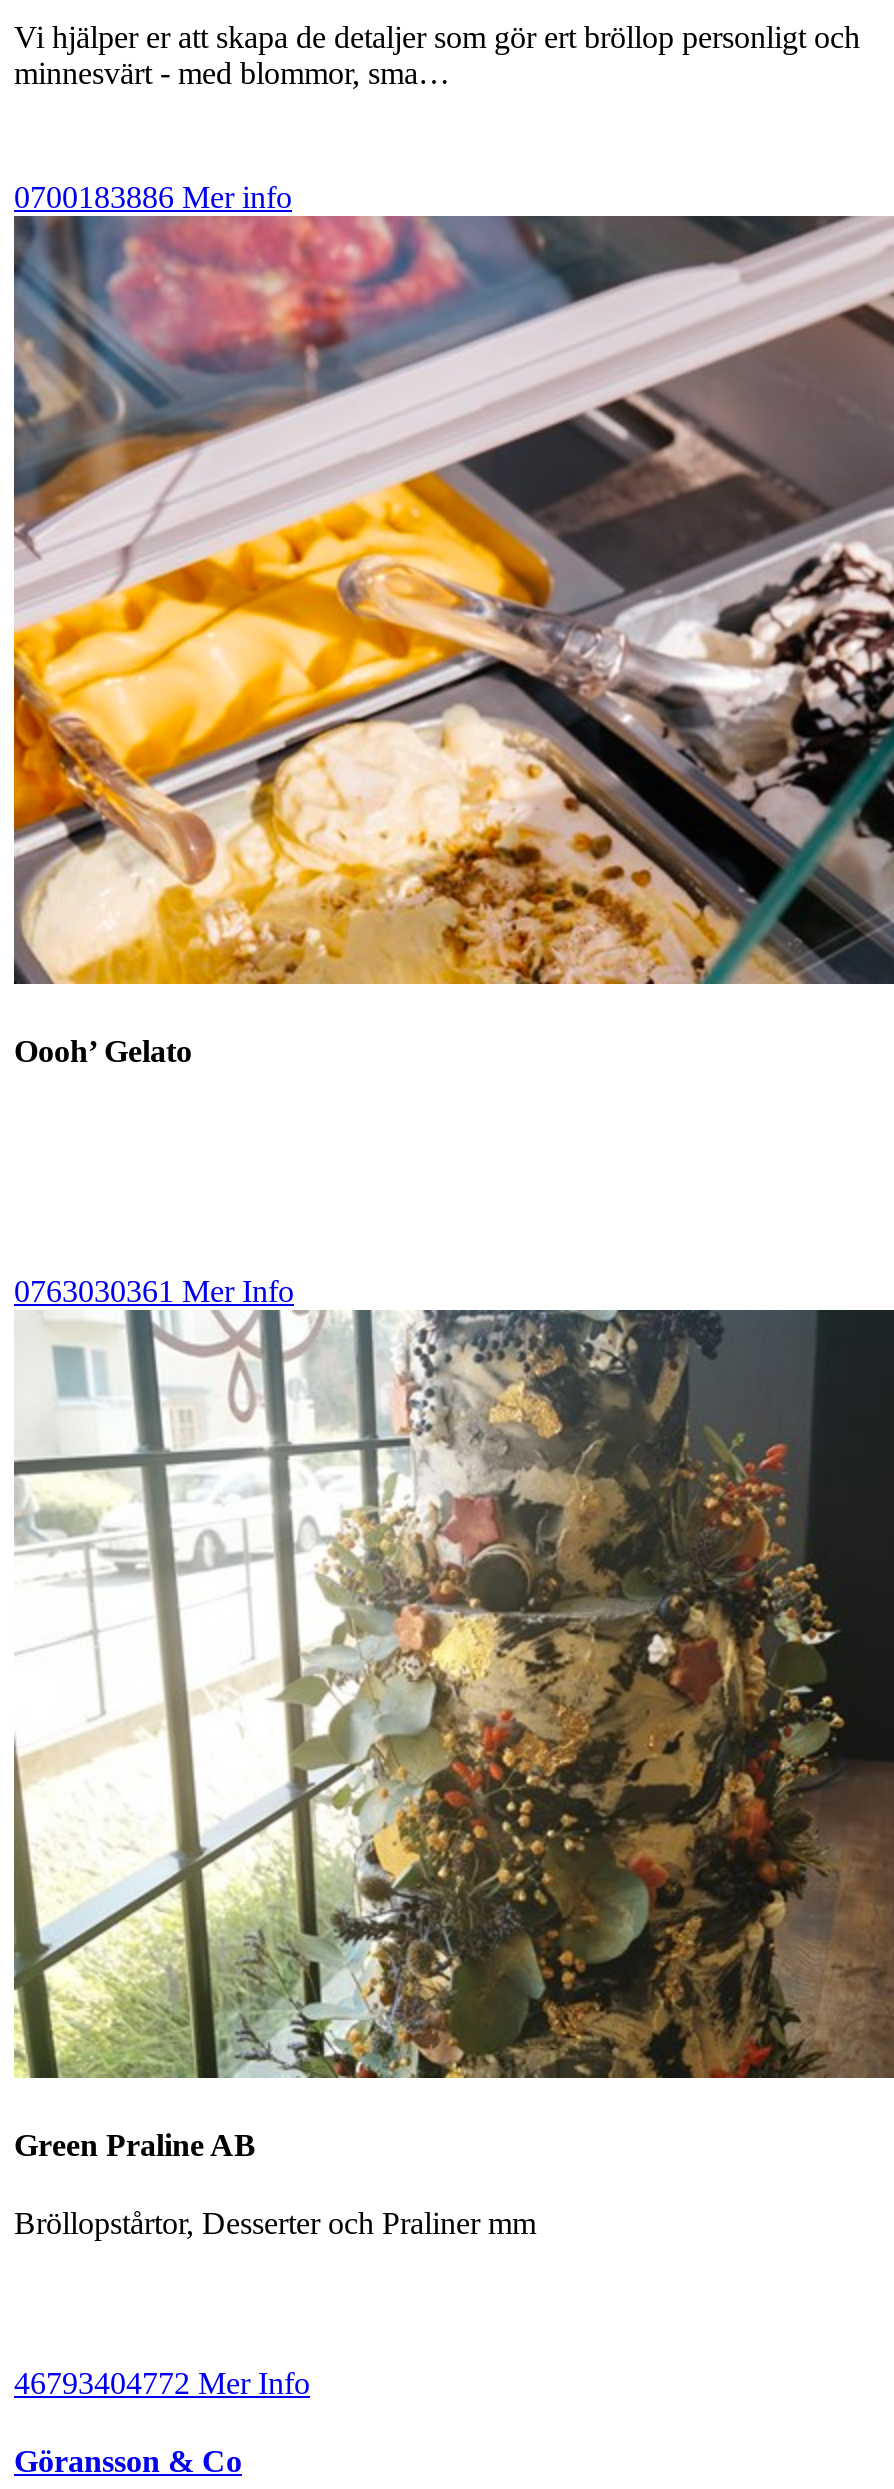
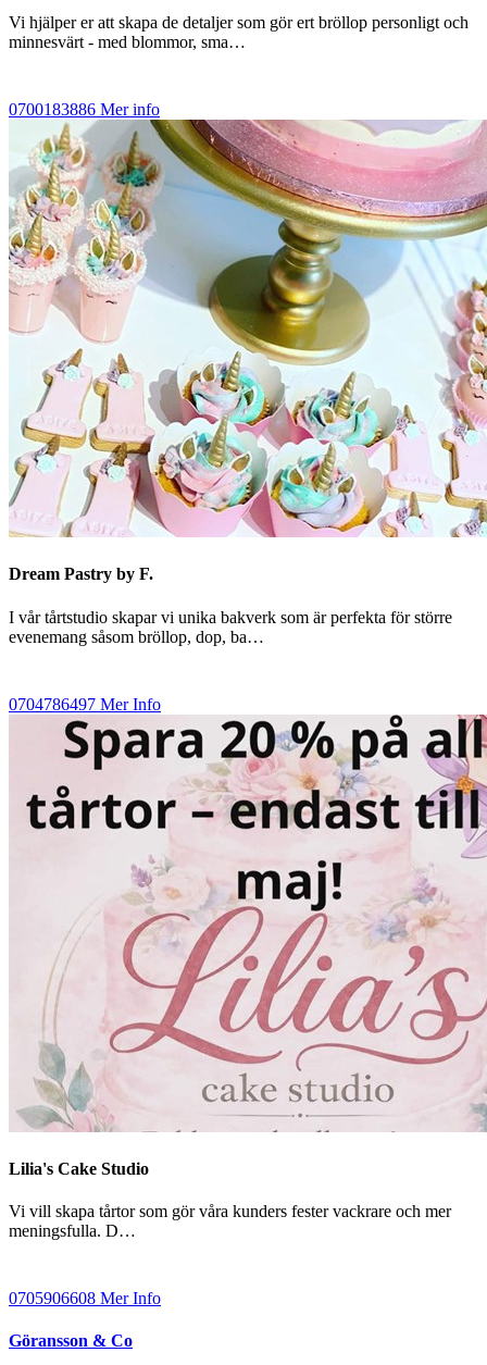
[12,214,888,1069] [image] | Oooh’ Gelato -> [9,119,484,646] [image] | Dream Pastry by F. | I vår tårtstudio skapar vi unika bakverk som är perfekta för större | evenemang såsom bröllop, dop, ba…
[14,1273,294,1307] 0763030361 Mer Info -> [9,695,161,713] 0704786497 Mer Info
[12,1308,888,2240] [image] | Green Praline AB | Bröllopstårtor, Desserter och Praliner mm -> [9,713,484,1240] [image] | Lilia's Cake Studio | Vi vill skapa tårtor som gör våra kunders fester vackrare och mer | meningsfulla. D…
[14,2366,310,2400] 46793404772 Mer Info -> [9,1289,161,1308] 0705906608 Mer Info

